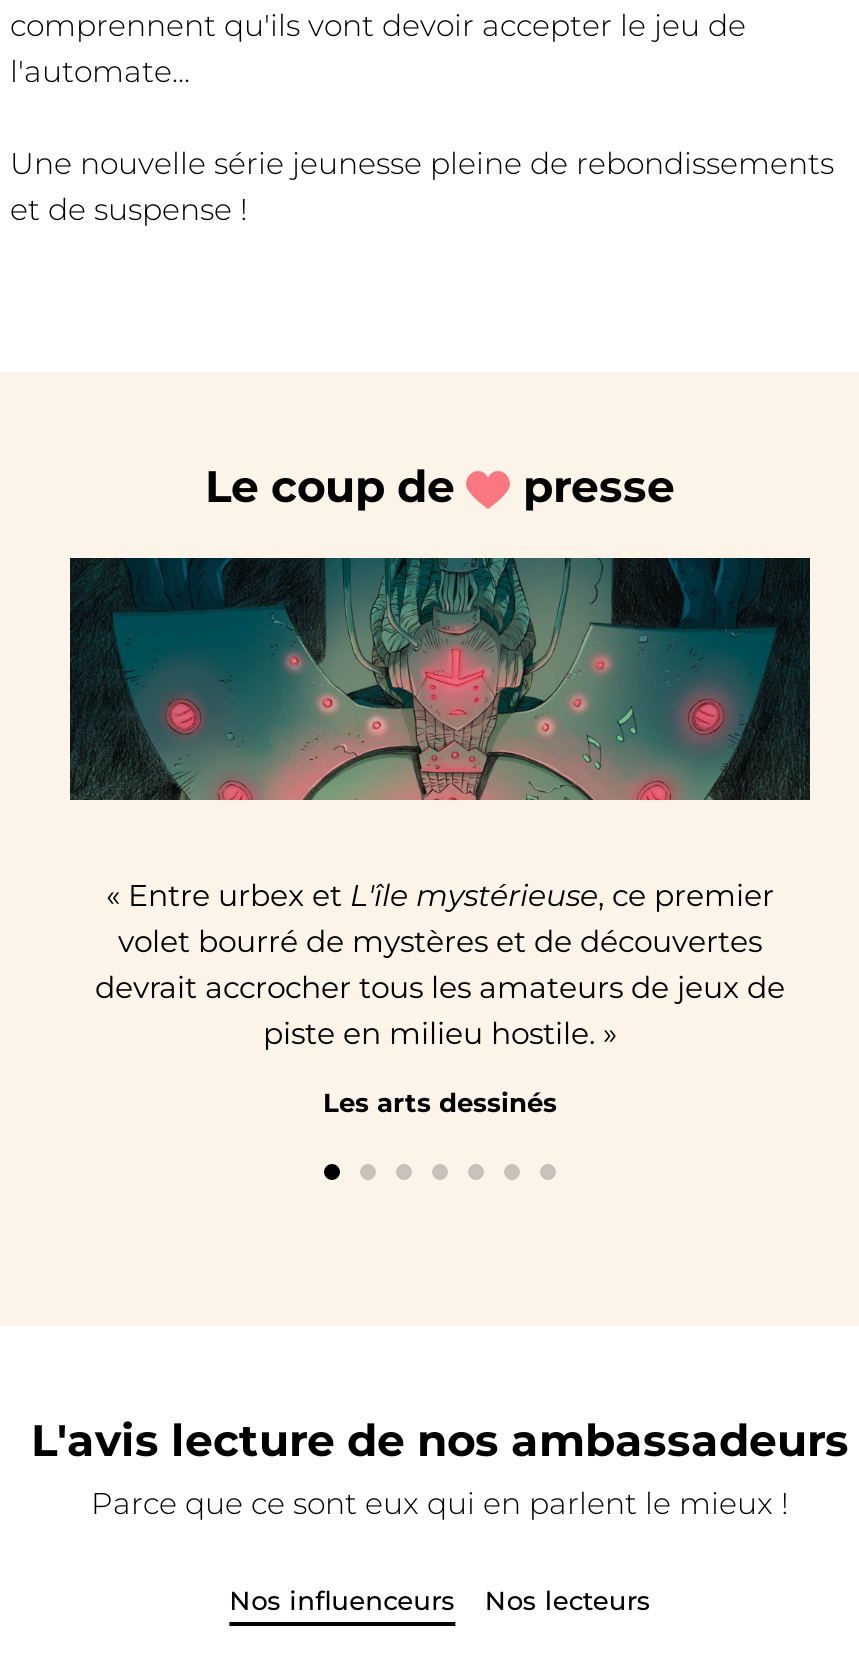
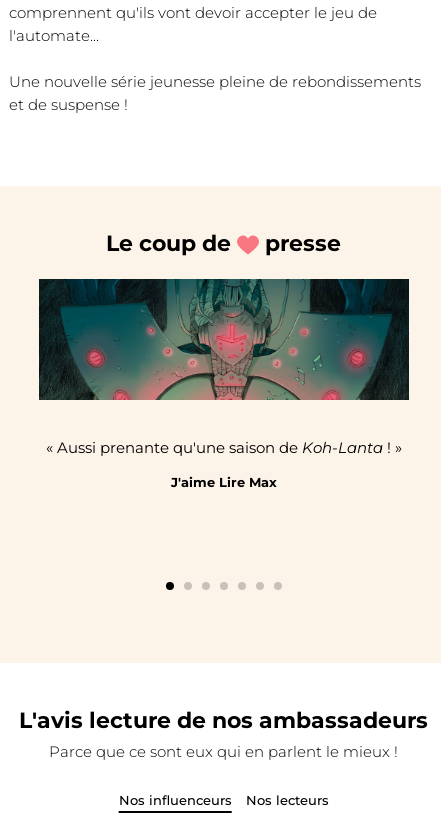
[95,875,785,1051] « Entre urbex et L'île mystérieuse, ce premier | volet bourré de mystères et de découvertes | devrait accrocher tous les amateurs de jeux de | piste en milieu hostile. » -> [46,437,402,456] « Aussi prenante qu'une saison de Koh-Lanta! »
[323,1086,557,1118] Les arts dessinés -> [171,474,277,490] J'aime Lire Max

